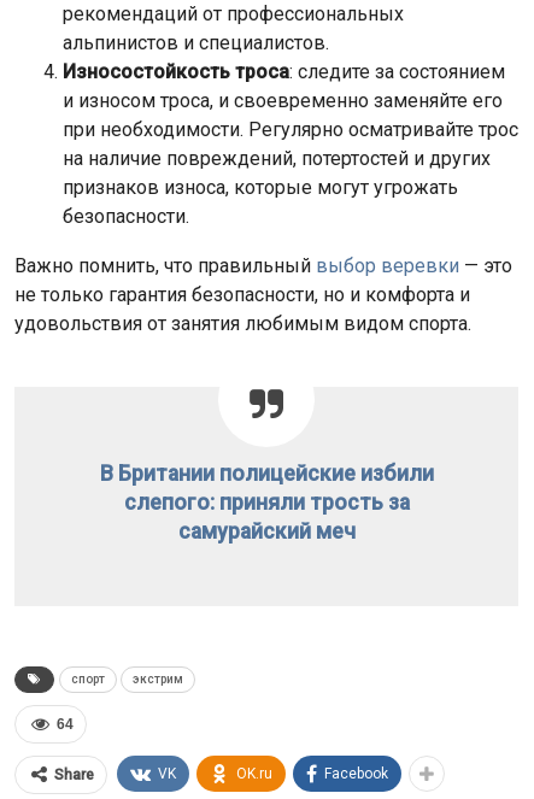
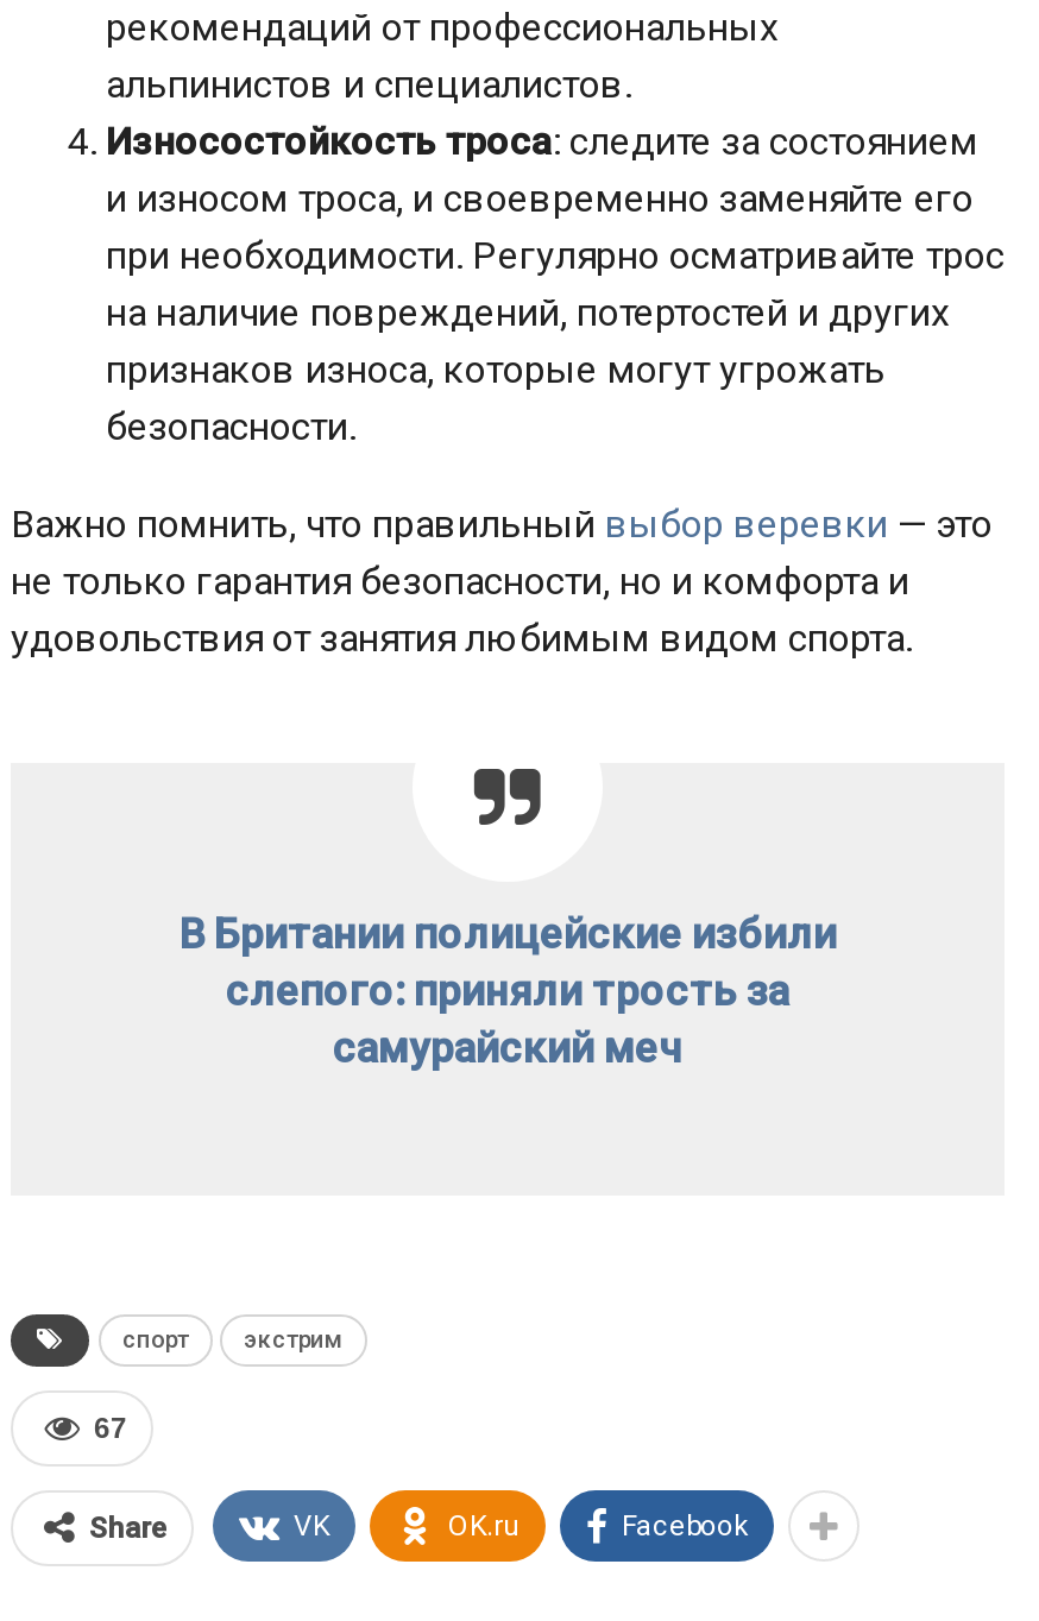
[57,716,74,733] 64 -> [94,1412,127,1446] 67

